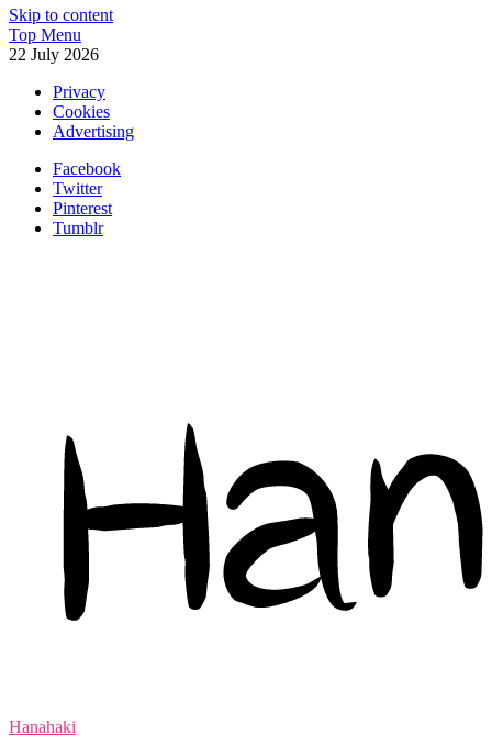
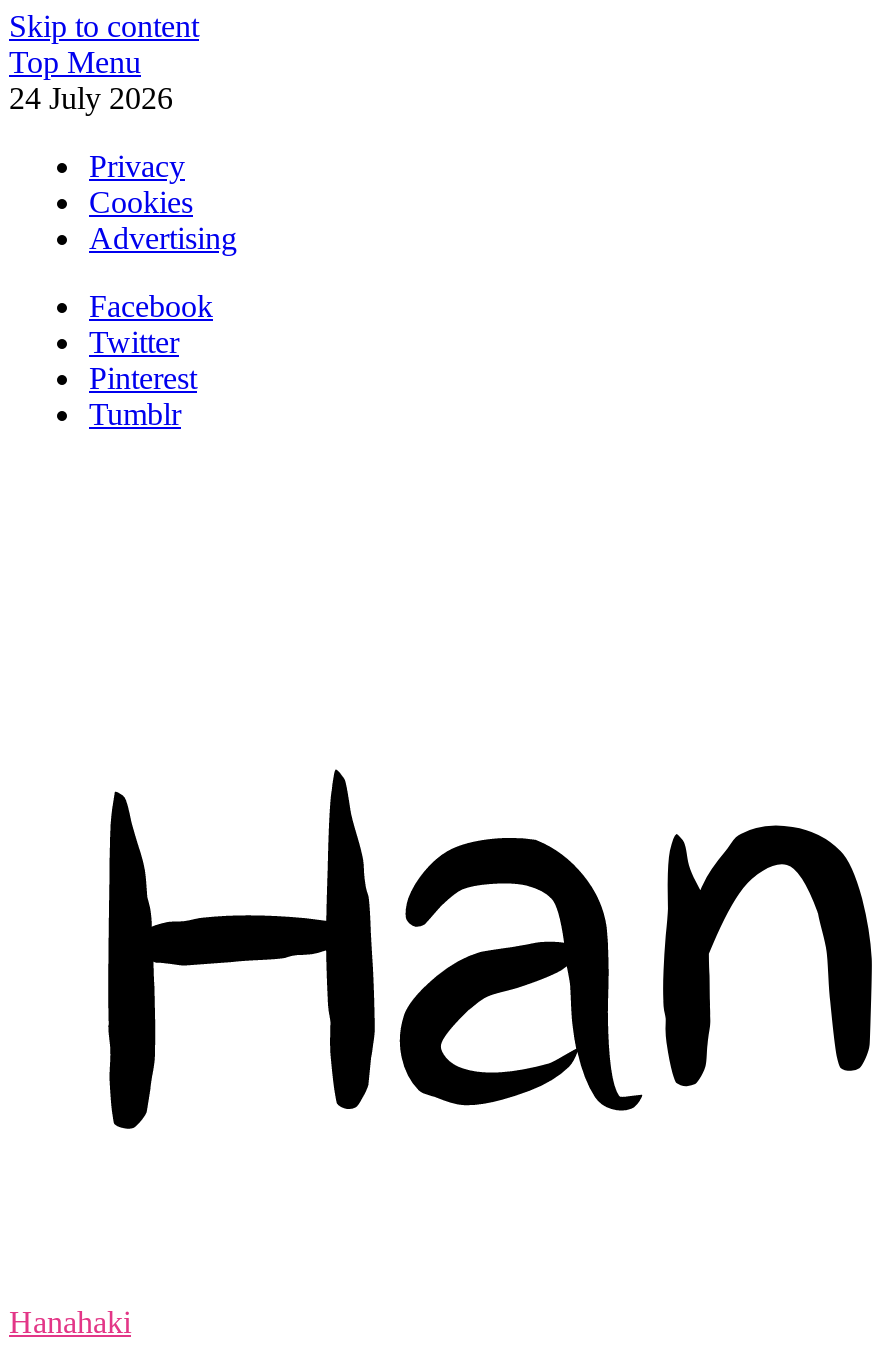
[9,45,99,64] 22 July 2026 -> [9,81,173,115] 24 July 2026

